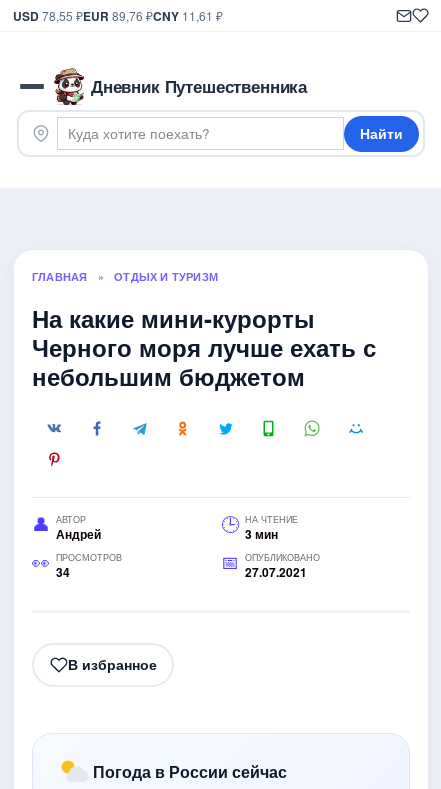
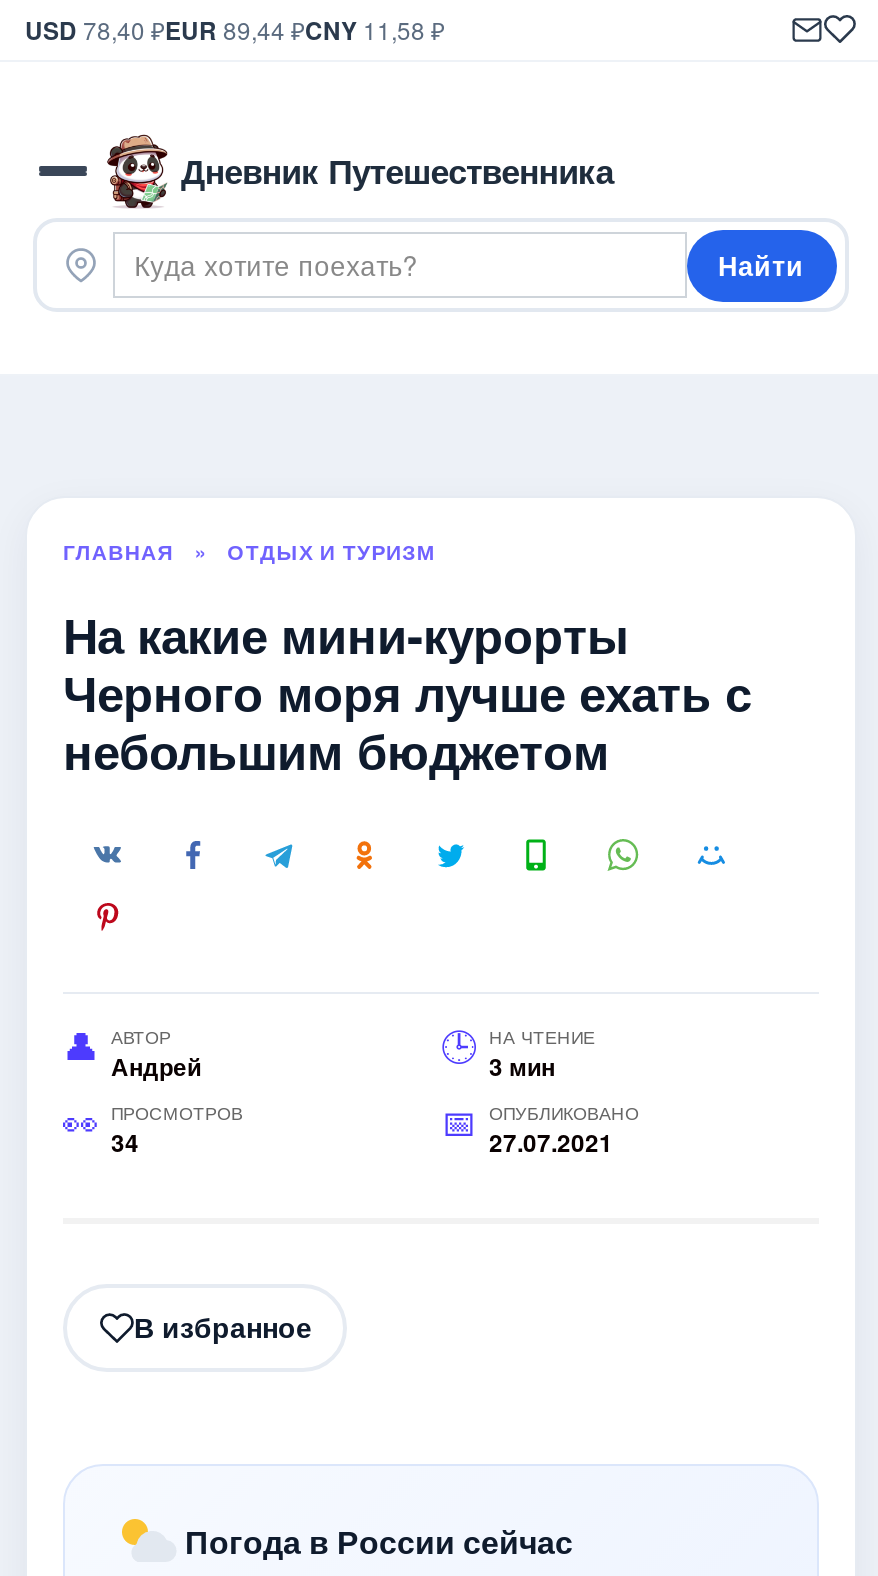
[13,6,223,24] USD 78,55 ₽EUR 89,76 ₽CNY 11,61 ₽ -> [25,11,445,47] USD 78,40 ₽EUR 89,44 ₽CNY 11,58 ₽

